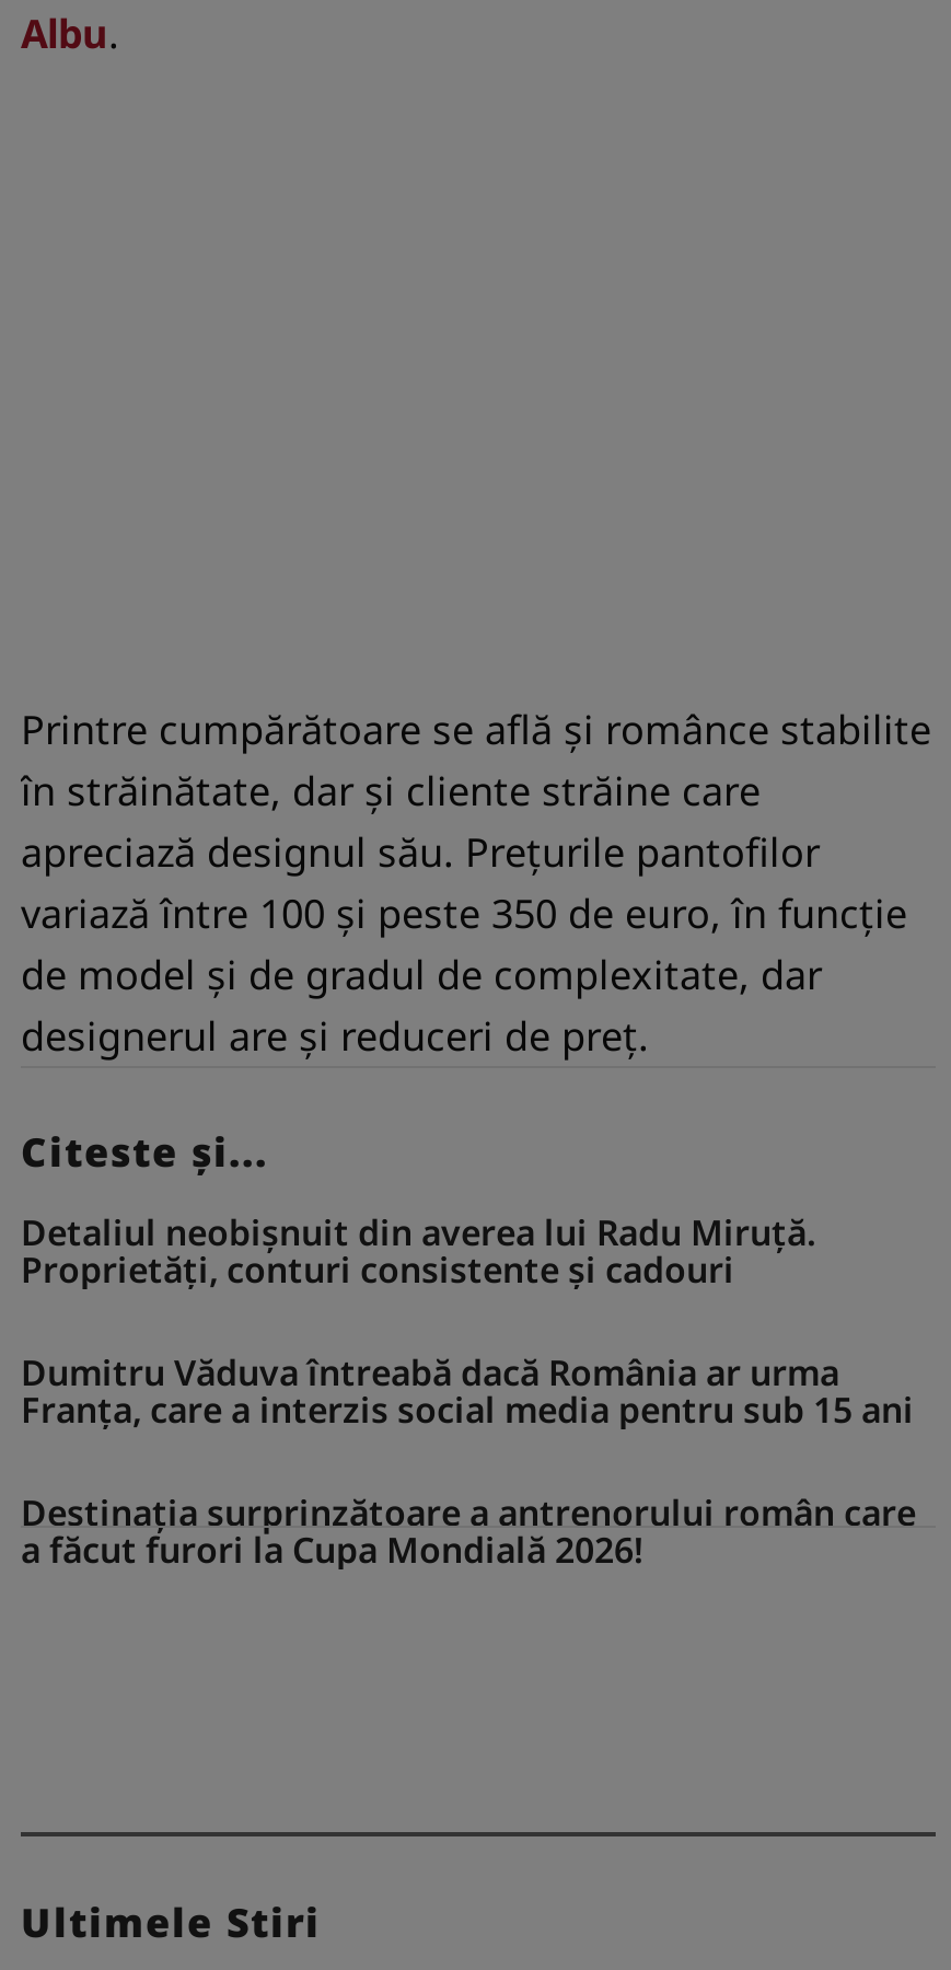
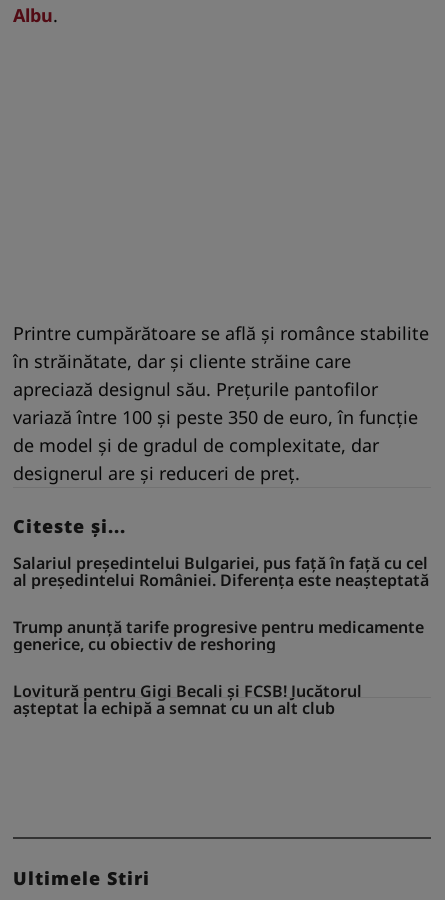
[21,1208,815,1293] Detaliul neobişnuit din averea lui Radu Miruță. | Proprietăți, conturi consistente și cadouri -> [13,552,429,591] Salariul președintelui Bulgariei, pus față în față cu cel | al președintelui României. Diferența este neașteptată
[21,1348,914,1433] Dumitru Văduva întreabă dacă România ar urma | Franța, care a interzis social media pentru sub 15 ani -> [13,616,424,655] Trump anunță tarife progresive pentru medicamente | generice, cu obiectiv de reshoring
[21,1488,916,1573] Destinația surprinzătoare a antrenorului român care | a făcut furori la Cupa Mondială 2026! -> [13,680,362,719] Lovitură pentru Gigi Becali și FCSB! Jucătorul | așteptat la echipă a semnat cu un alt club

